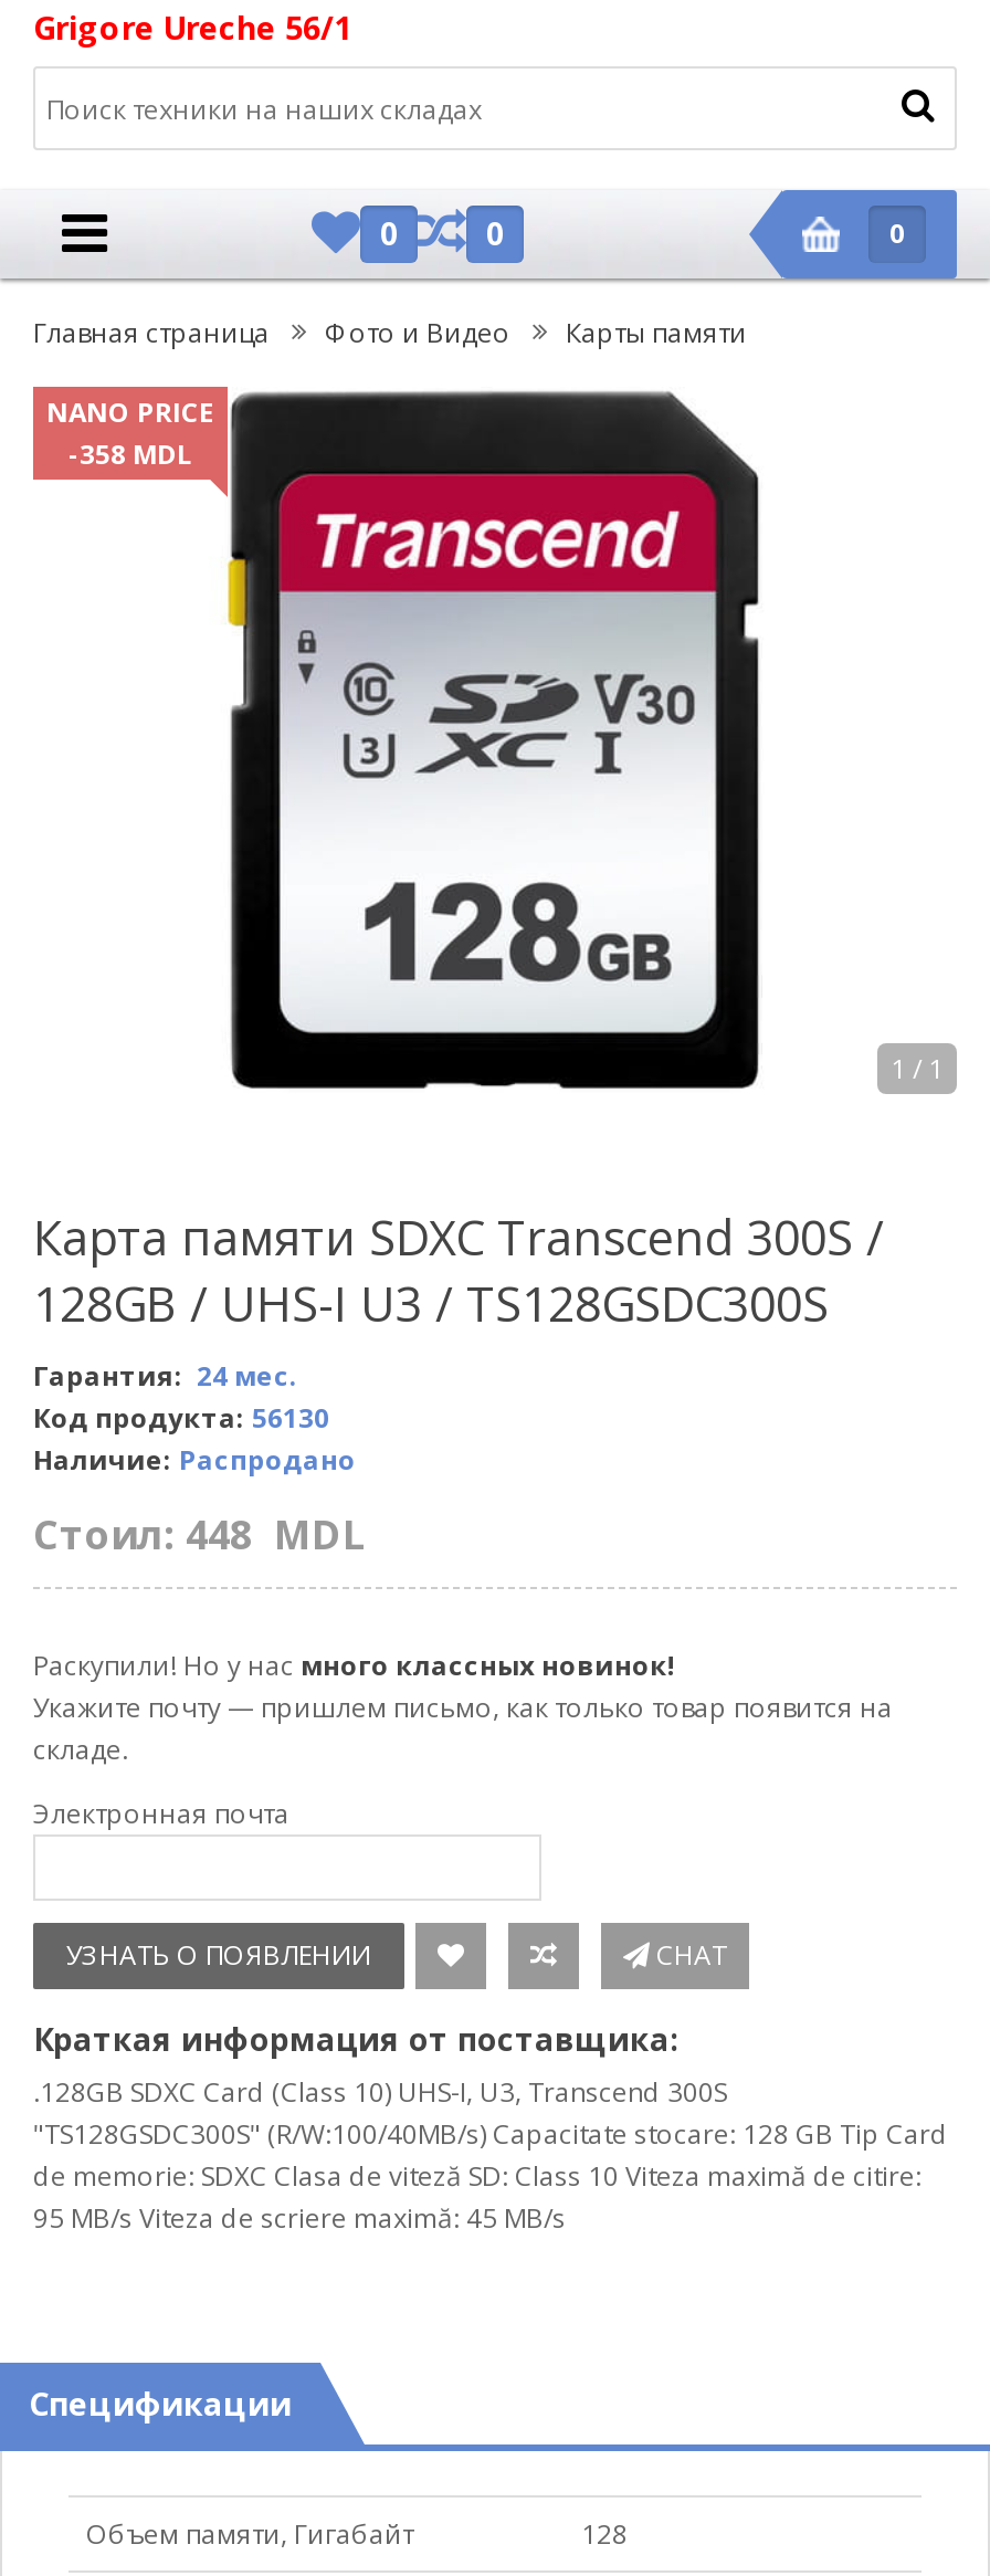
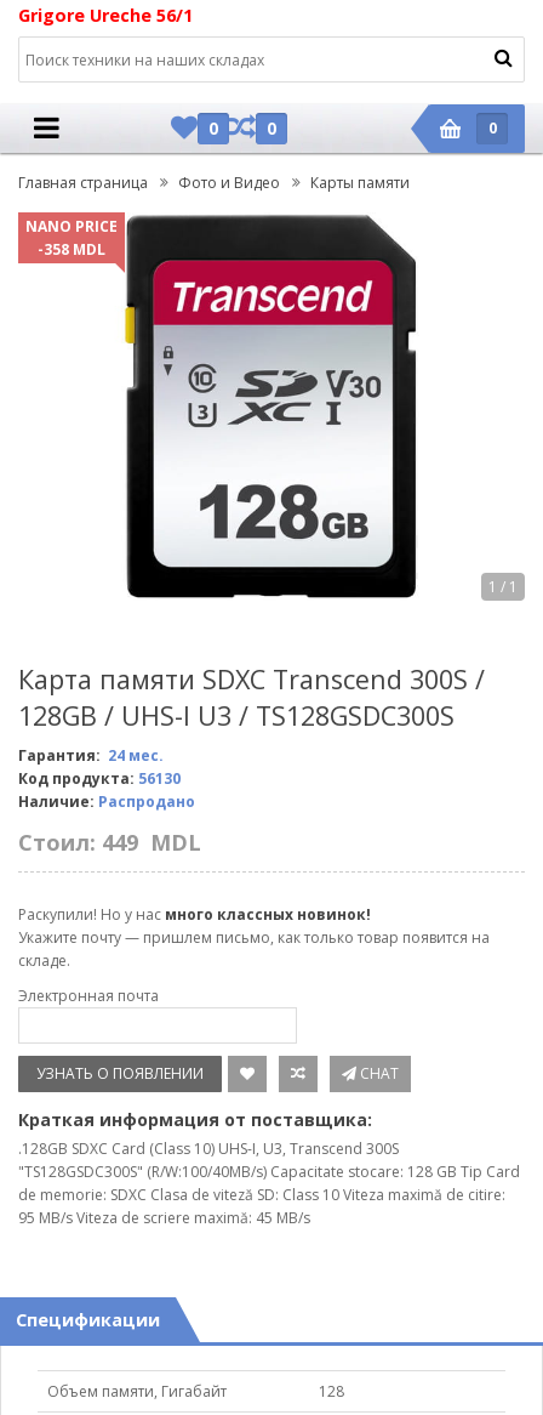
[33,1507,367,1560] Стоил: 448 MDL -> [18,828,201,857] Стоил: 449 MDL

